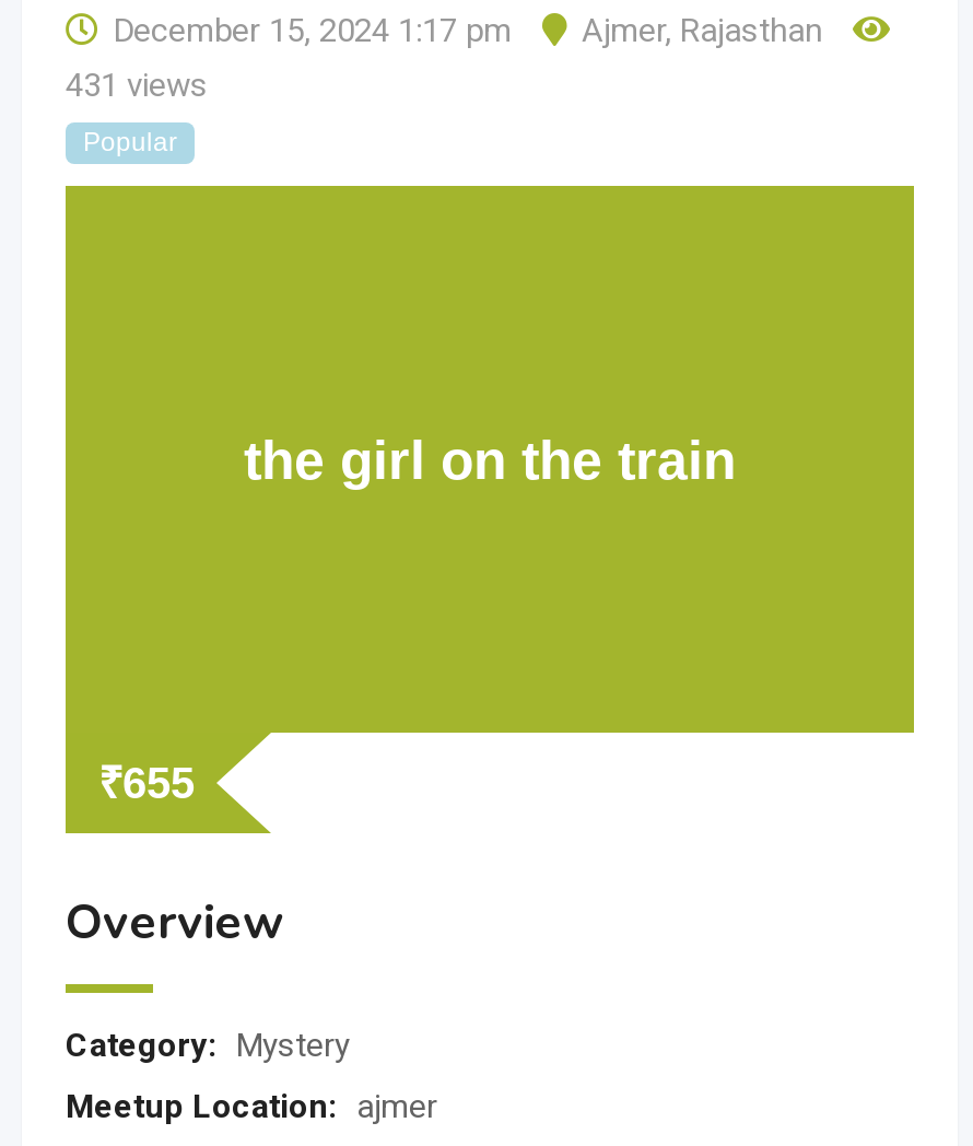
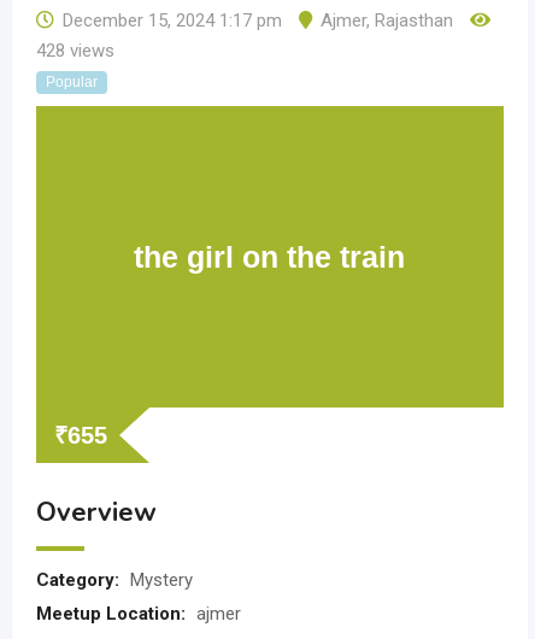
[66,66,208,105] 431 views -> [36,40,114,61] 428 views

